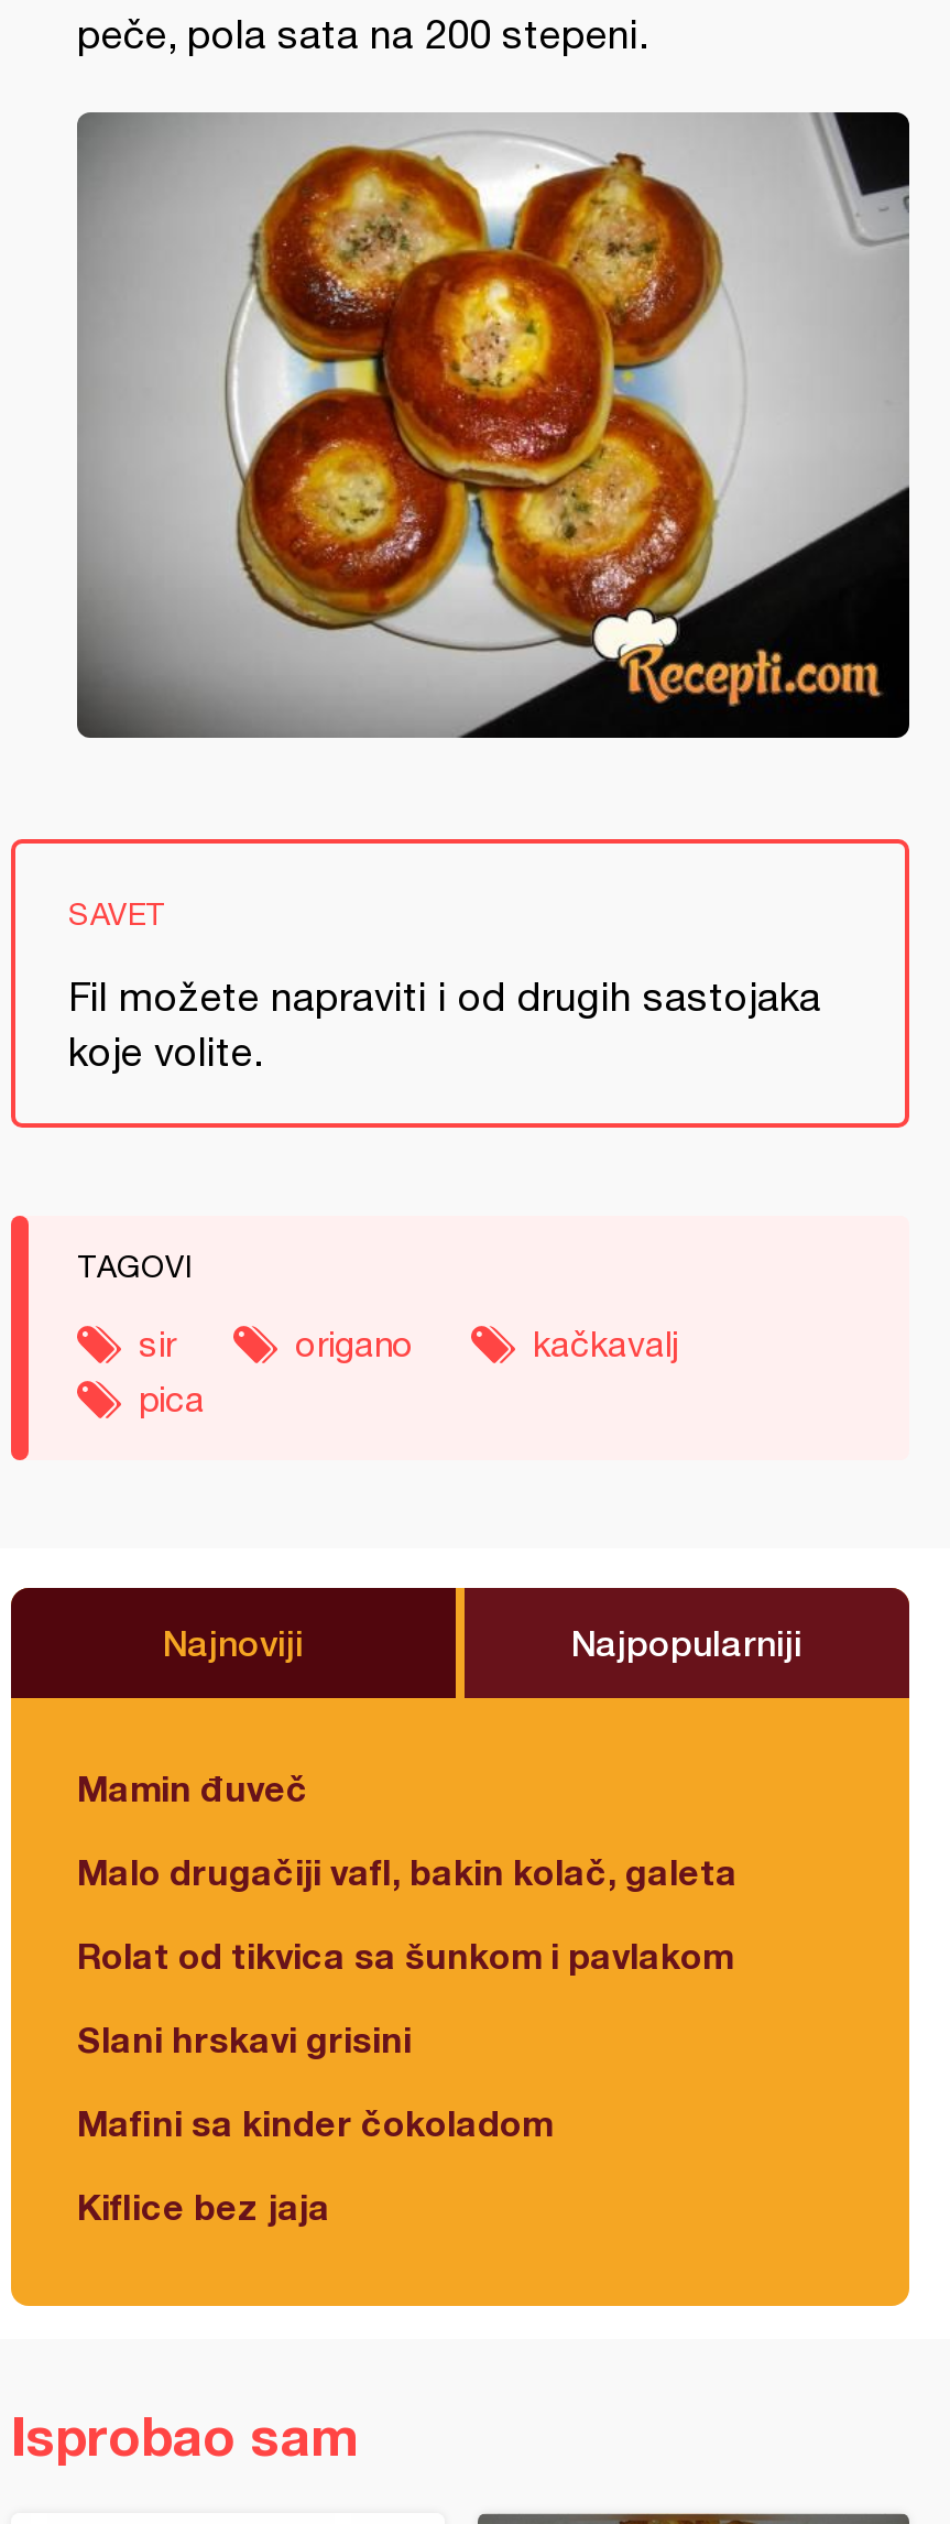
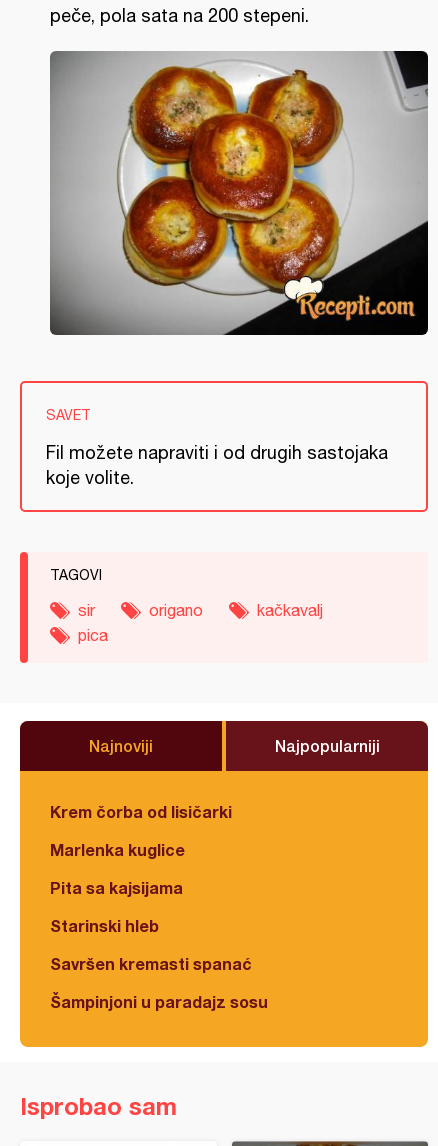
[77,1766,308,1808] Mamin đuveč -> [50,802,232,821] Krem čorba od lisičarki
[77,1849,738,1891] Malo drugačiji vafl, bakin kolač, galeta -> [50,840,185,859] Marlenka kuglice
[77,1933,733,1975] Rolat od tikvica sa šunkom i pavlakom -> [50,878,183,897] Pita sa kajsijama
[77,2017,412,2059] Slani hrskavi grisini -> [50,916,159,935] Starinski hleb
[77,2100,553,2142] Mafini sa kinder čokoladom -> [50,954,252,973] Savršen kremasti spanać
[77,2184,330,2226] Kiflice bez jaja -> [50,992,268,1011] Šampinjoni u paradajz sosu

